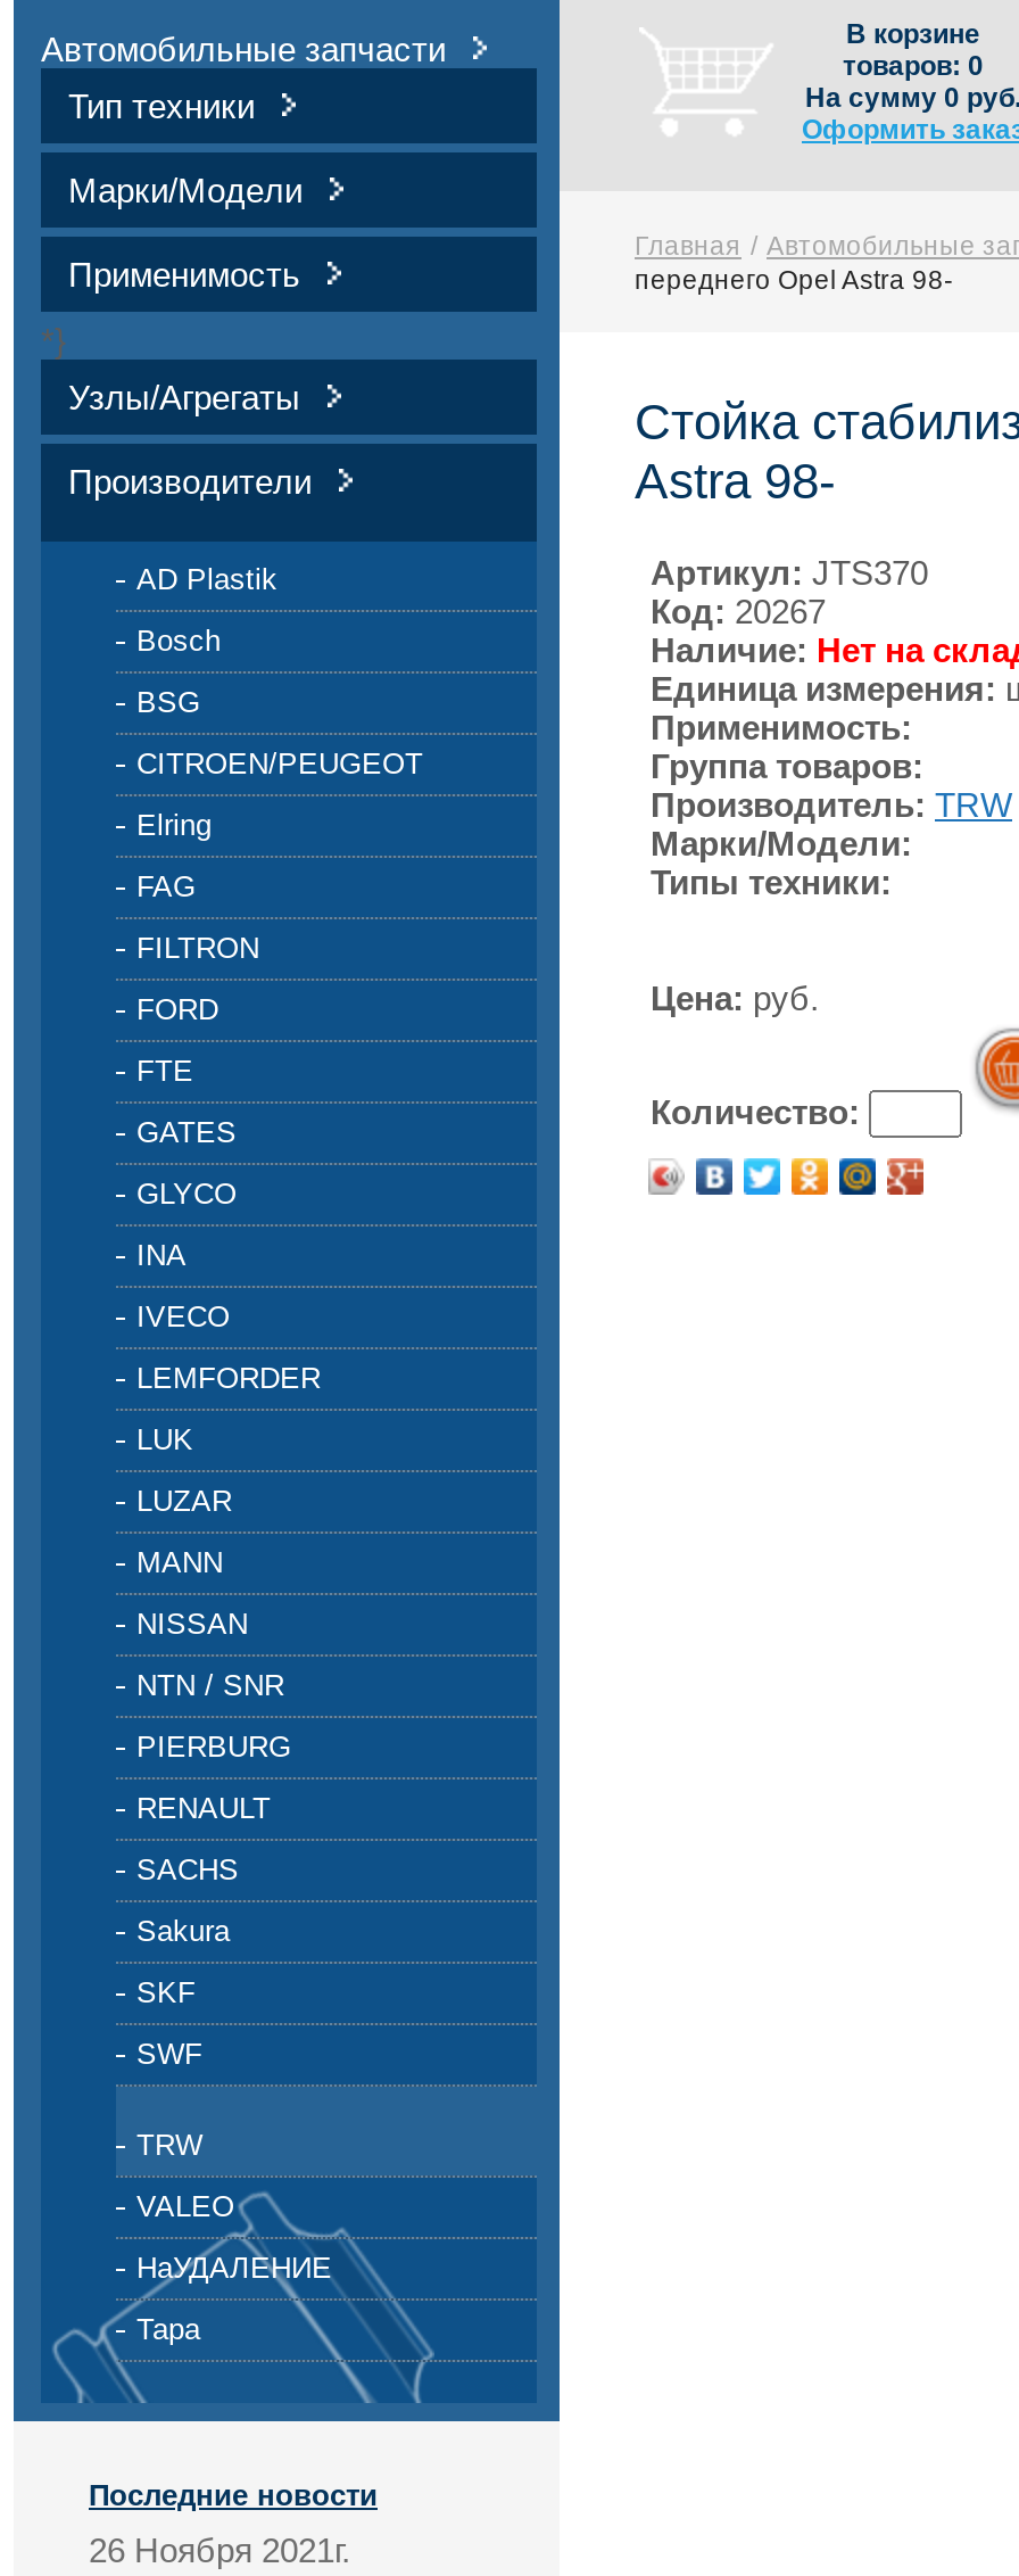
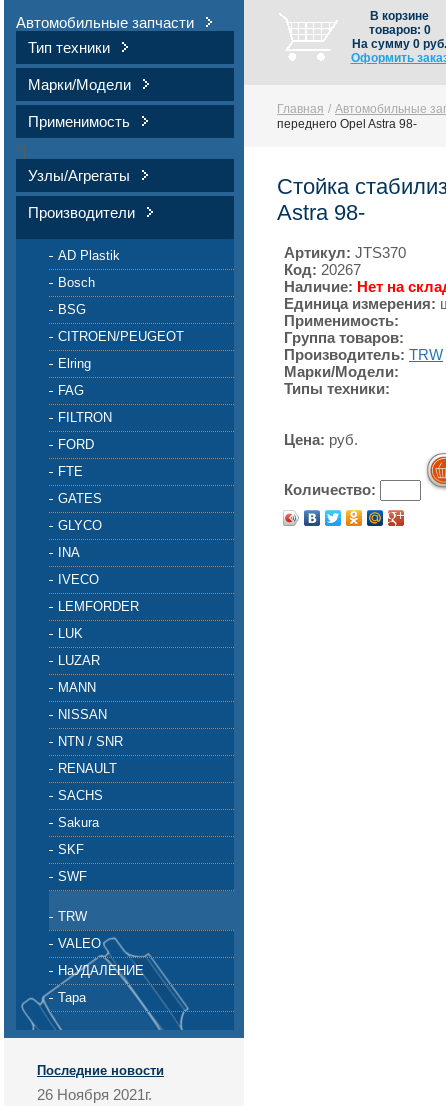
[136,1729,291,1764] PIERBURG -> none

